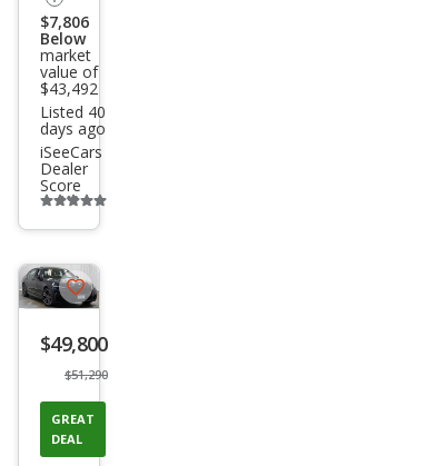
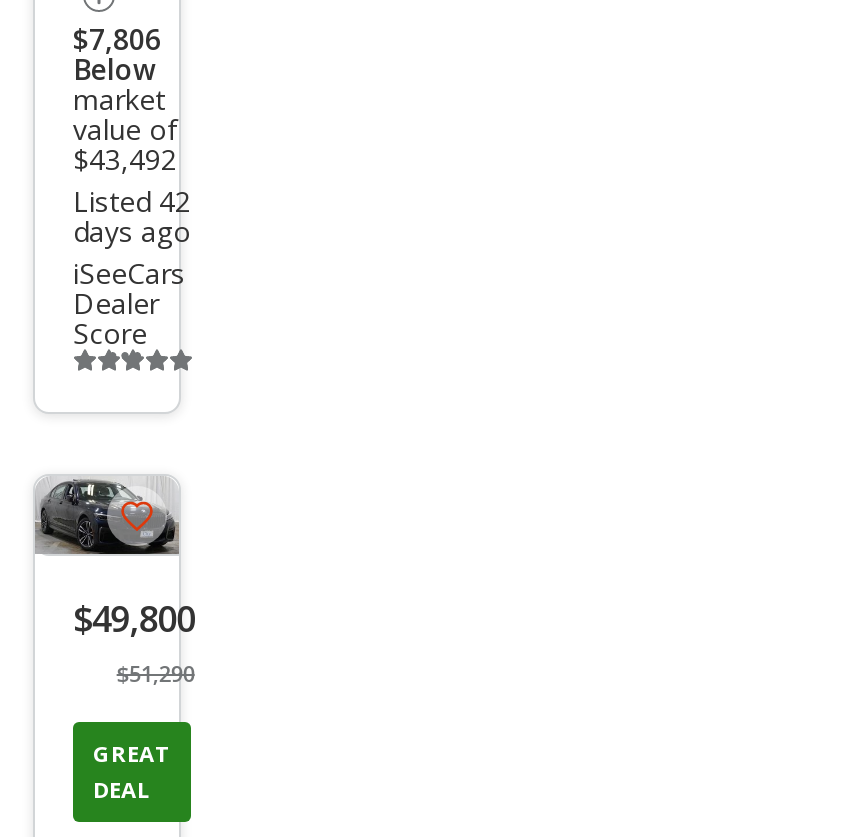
[40,101,106,122] Listed 40 -> [73,182,191,220] Listed 42

